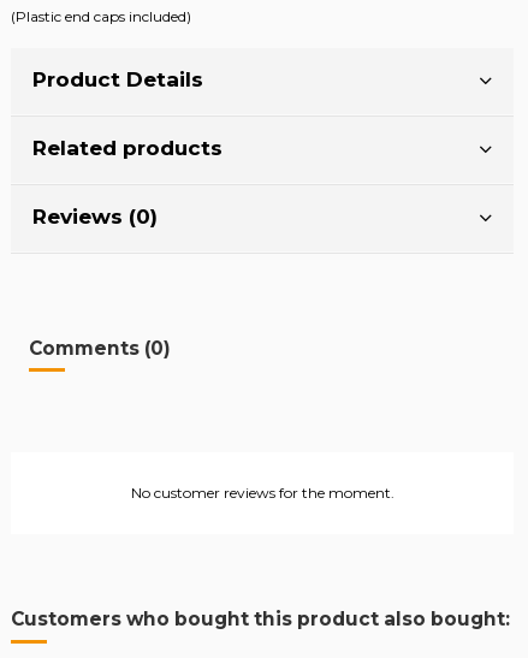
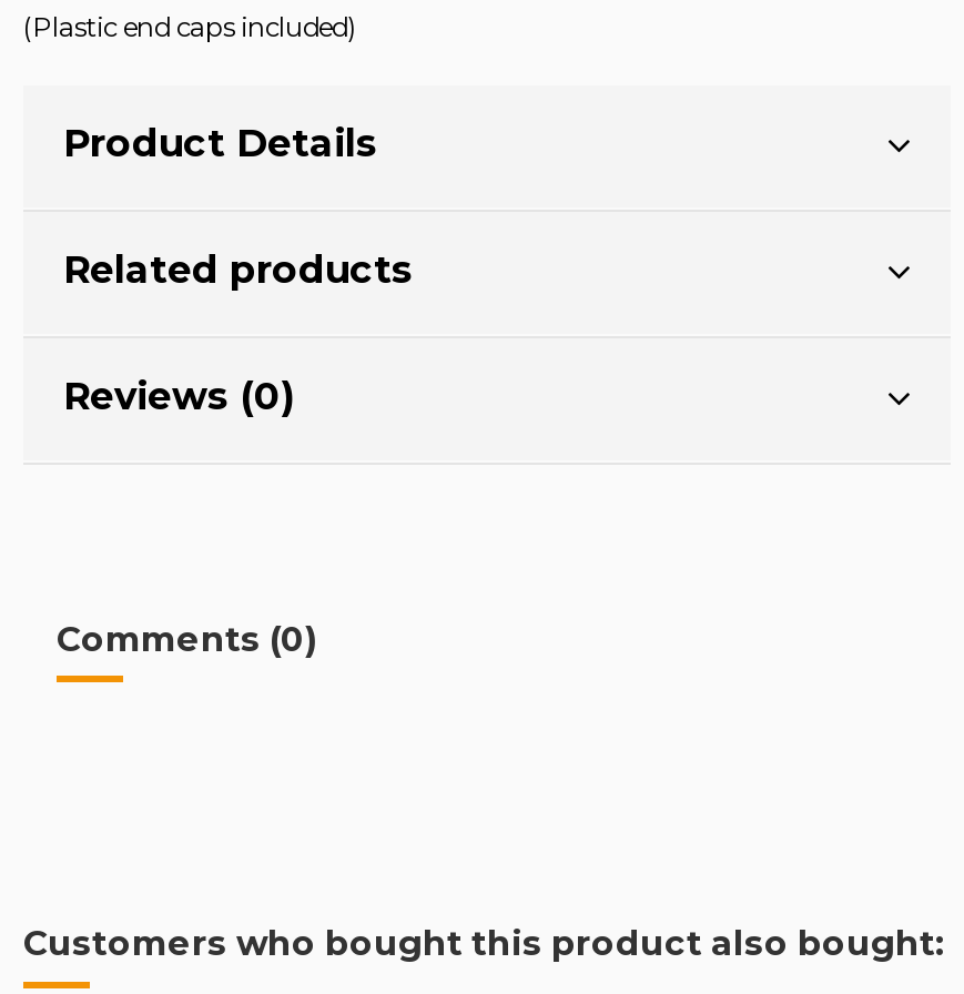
[130,483,394,501] No customer reviews for the moment. -> none

